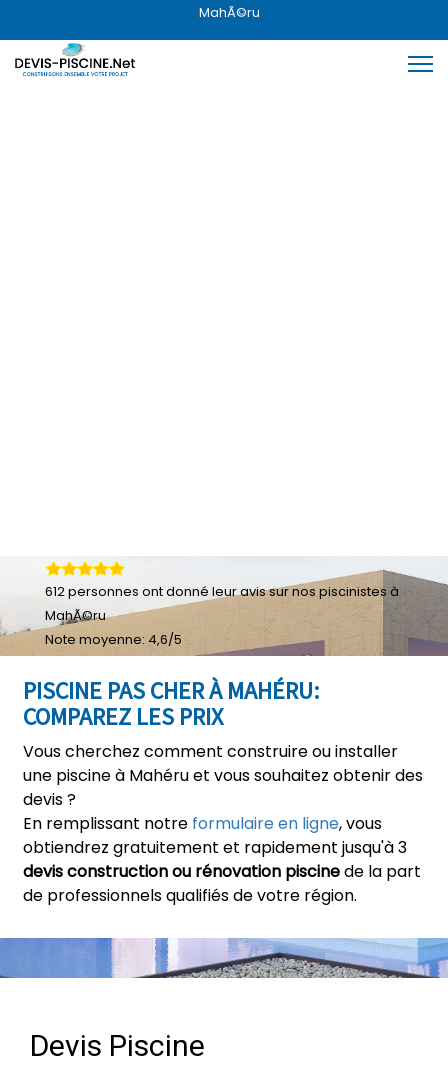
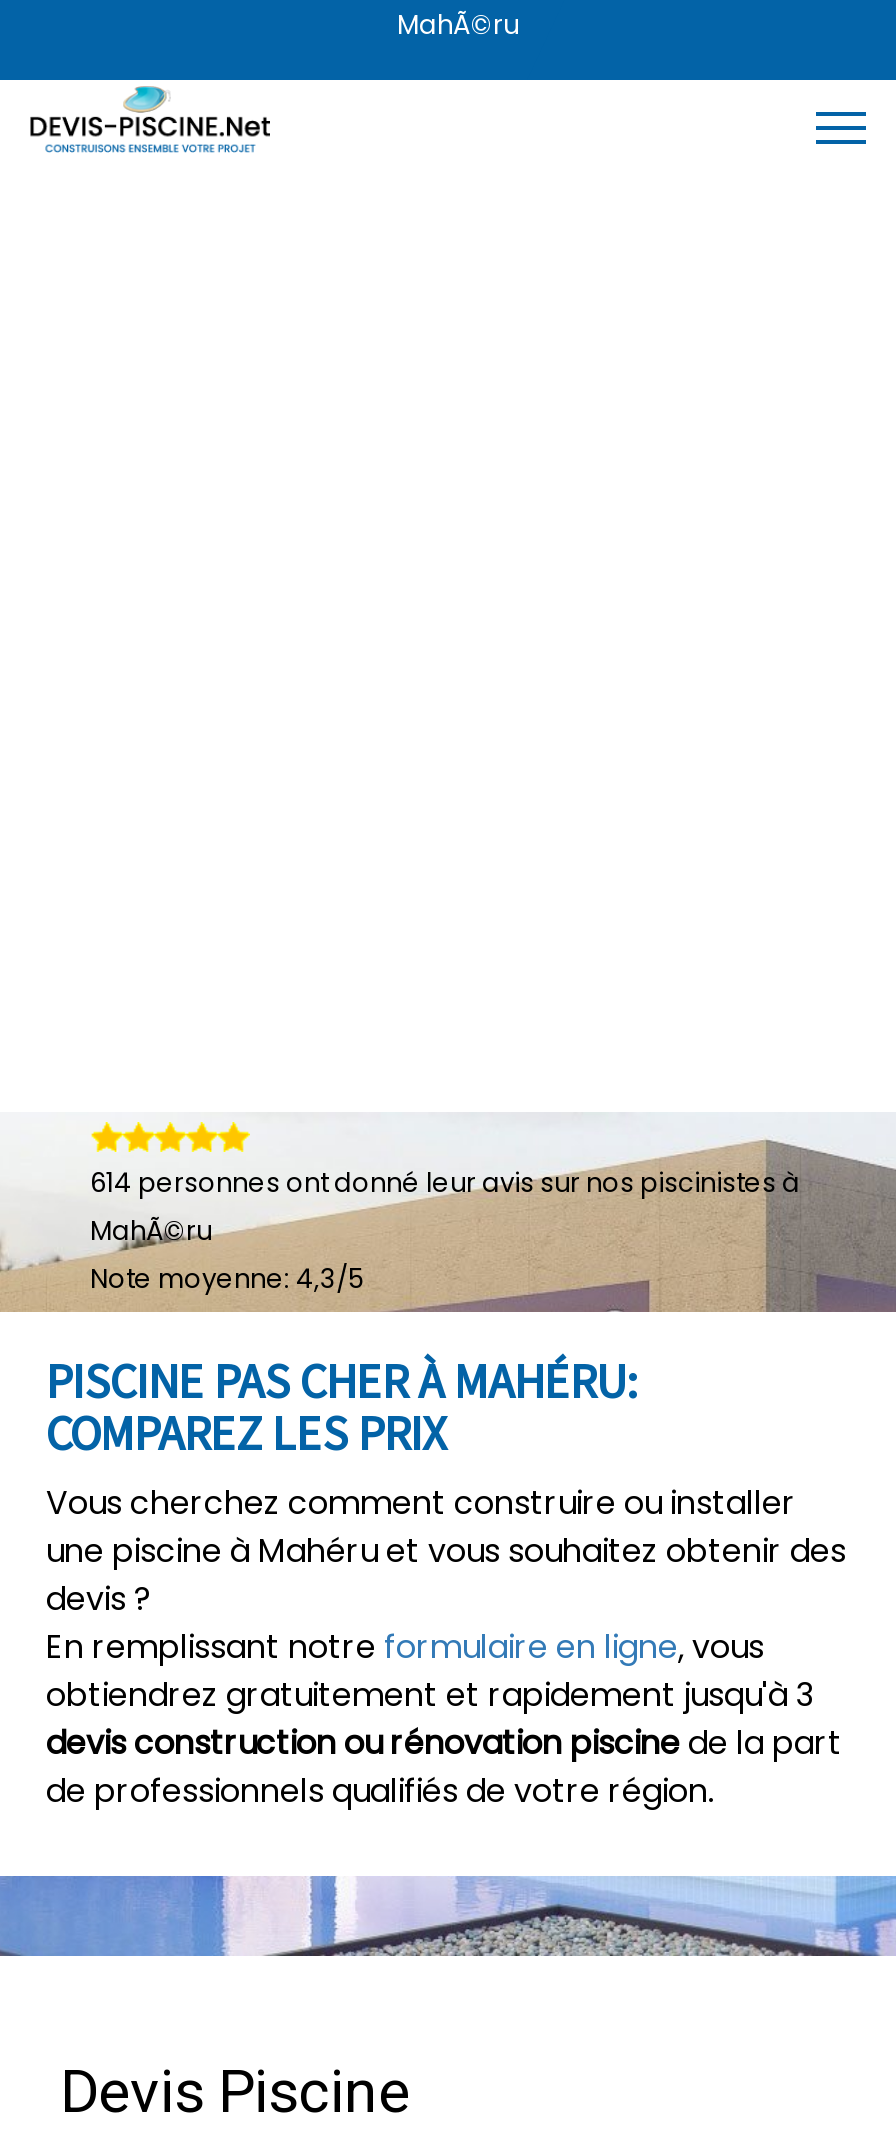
[45,582,399,601] 612 personnes ont donné leur avis sur nos piscinistes à -> [90,1164,800,1202] 614 personnes ont donné leur avis sur nos piscinistes à
[45,630,182,649] Note moyenne: 4,6/5 -> [90,1260,364,1298] Note moyenne: 4,3/5

